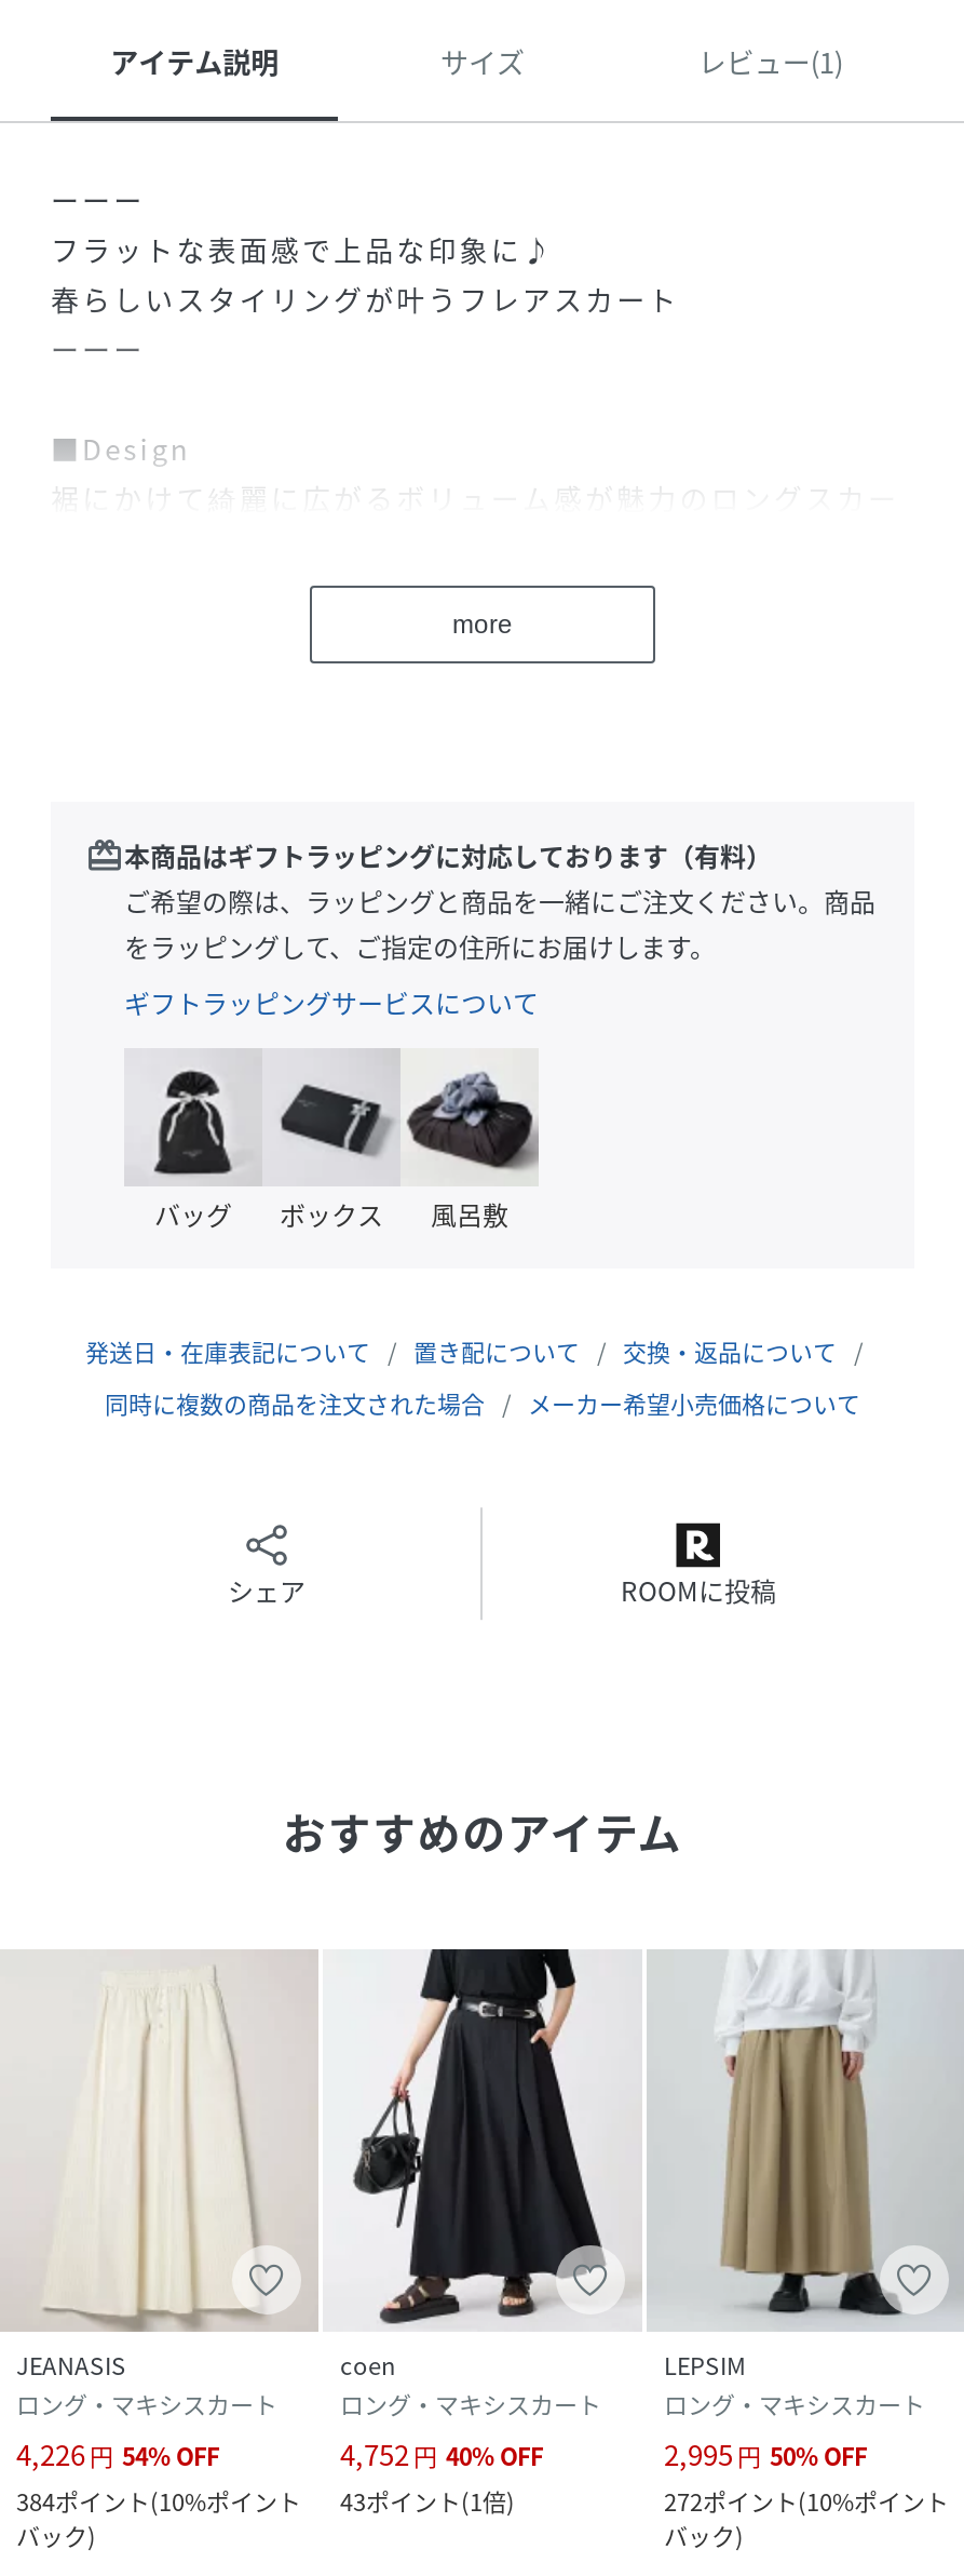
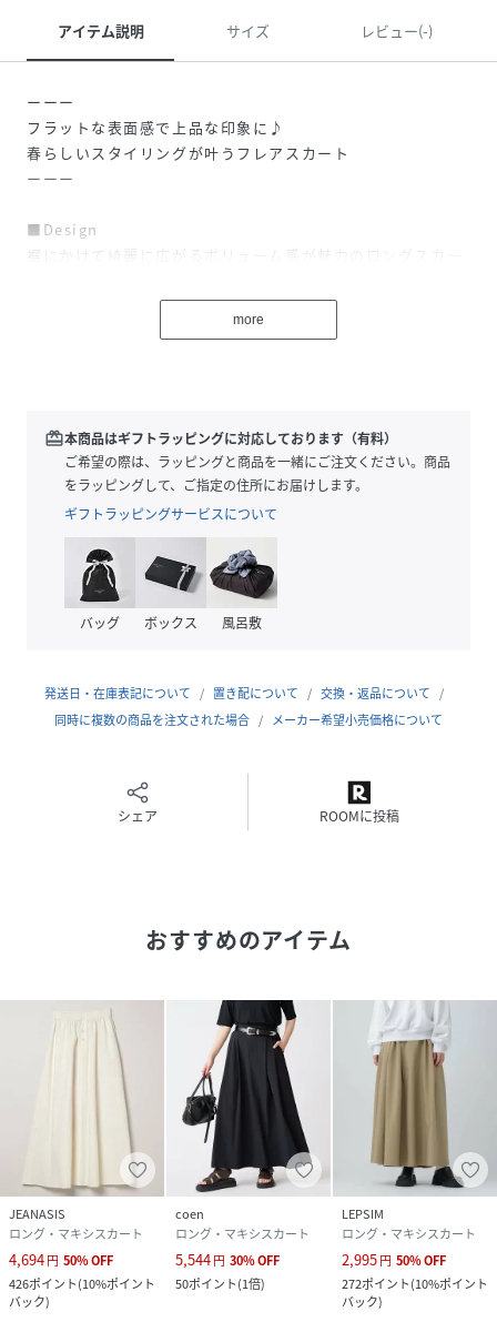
[698,41,843,82] レビュー(1) -> [360,20,432,41] レビュー(-)
[16,2434,219,2475] 4,226 円 54% OFF -> [9,1249,113,1270] 4,694 円 50% OFF
[340,2434,543,2475] 4,752 円 40% OFF -> [175,1249,280,1270] 5,544 円 30% OFF
[16,2484,301,2521] 384ポイント(10%ポイント -> [9,1275,155,1294] 426ポイント(10%ポイント
[340,2484,515,2521] 43ポイント(1倍) -> [175,1275,265,1294] 50ポイント(1倍)

